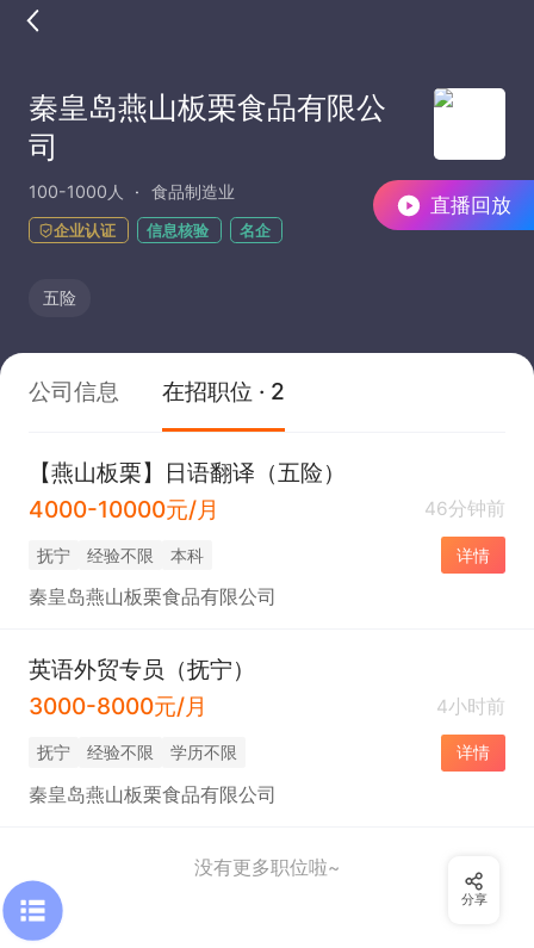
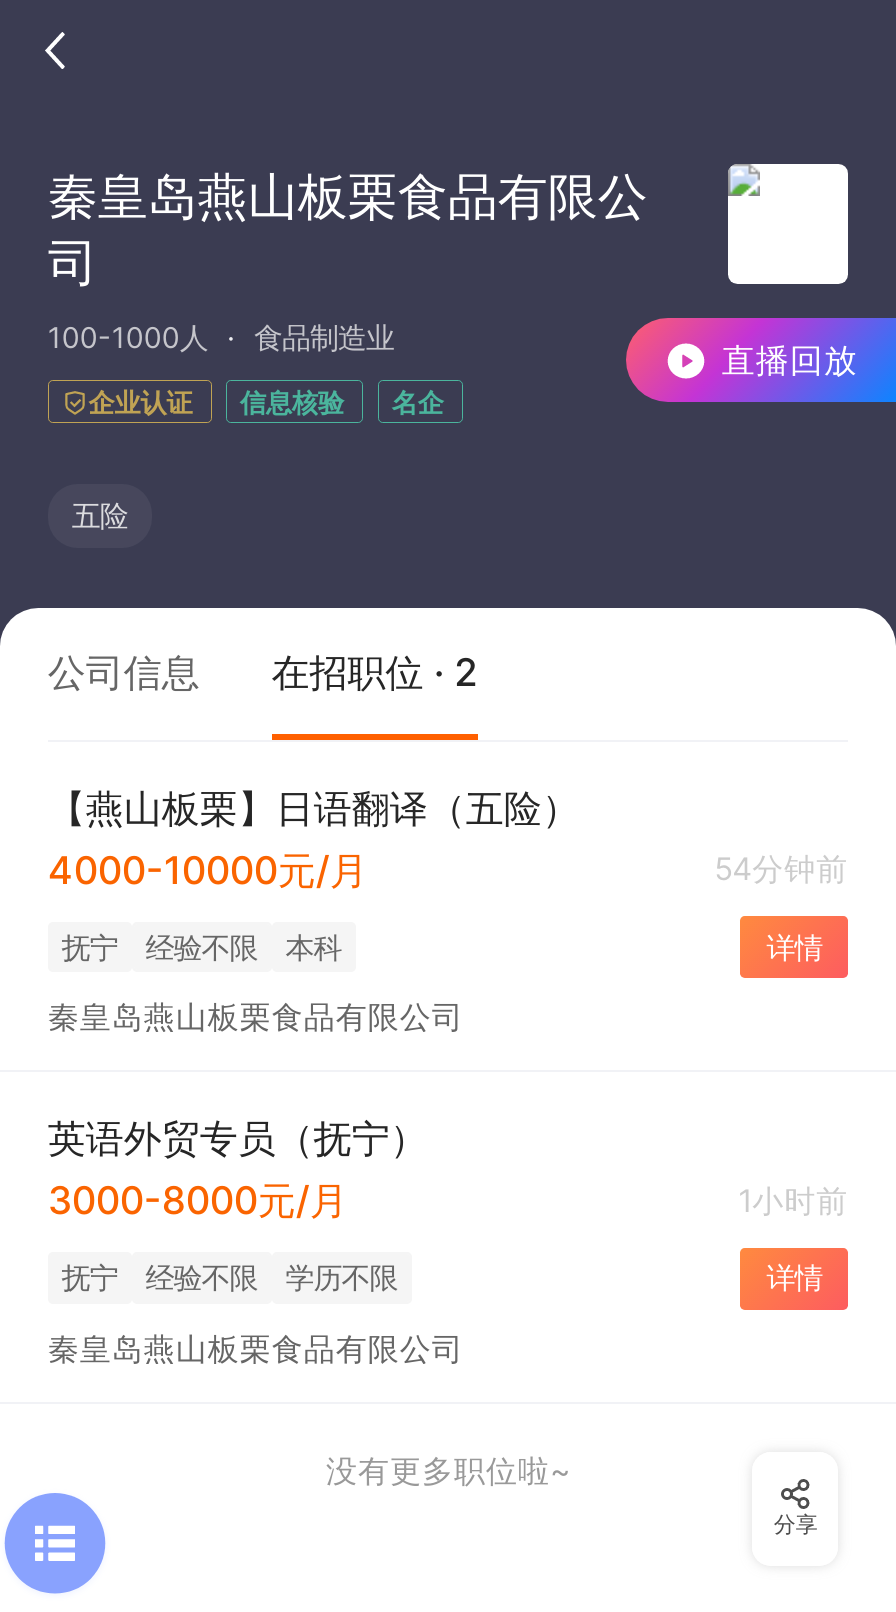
[424,497,506,520] 46分钟前 -> [714,850,848,888] 54分钟前
[436,695,506,717] 4小时前 -> [738,1181,848,1219] 1小时前

